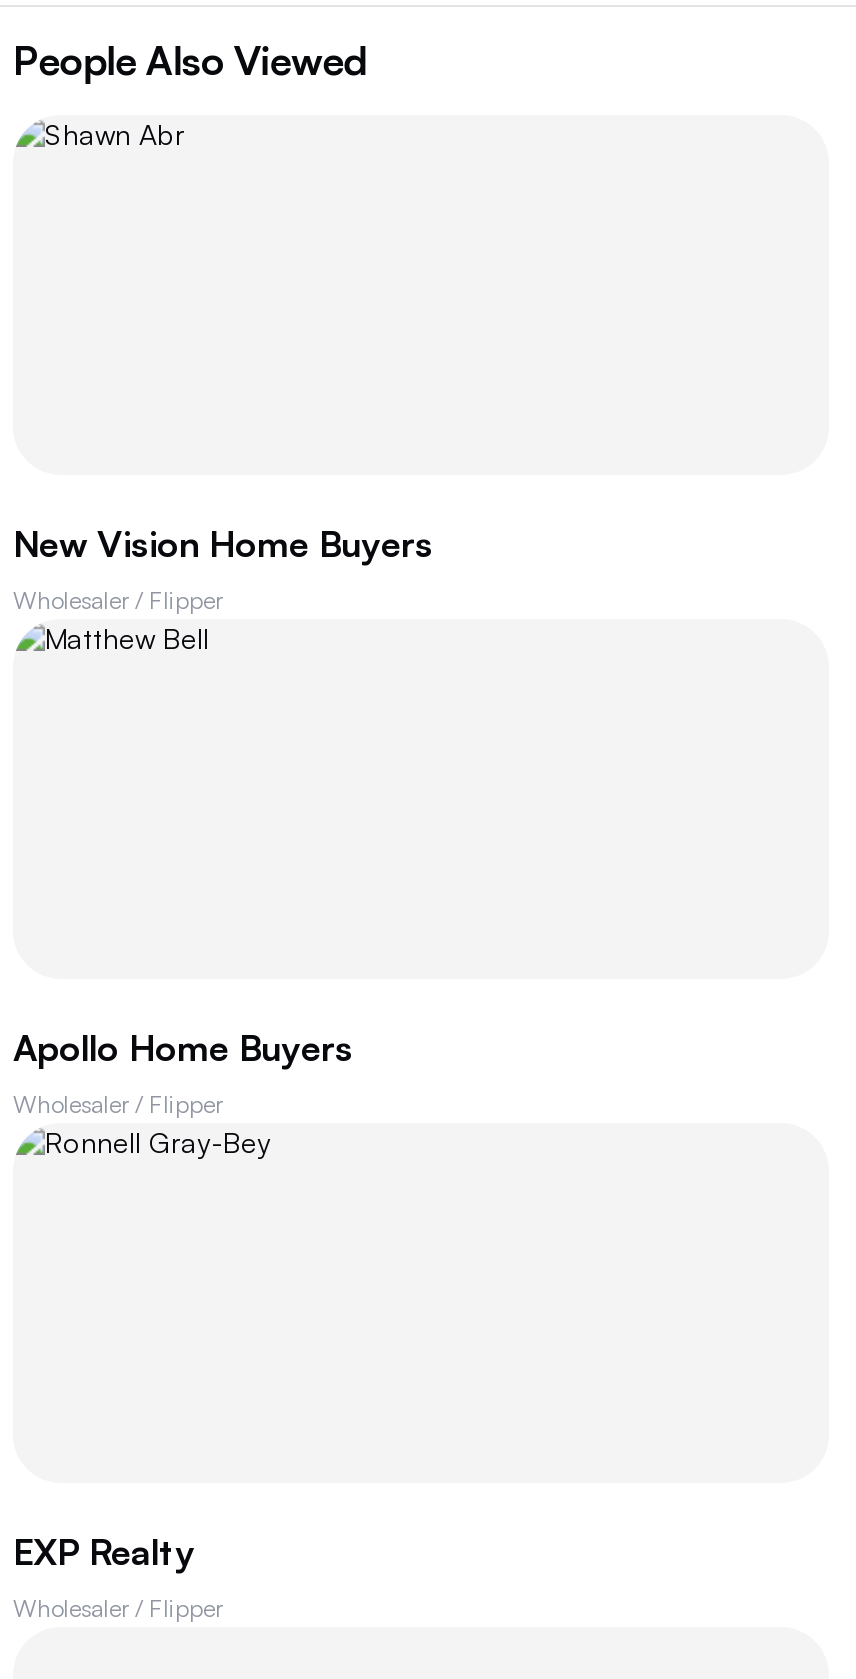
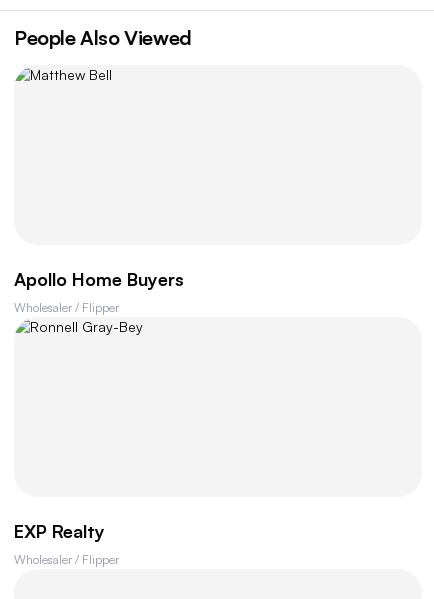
[13,521,433,615] New Vision Home Buyers | Wholesaler / Flipper -> none

